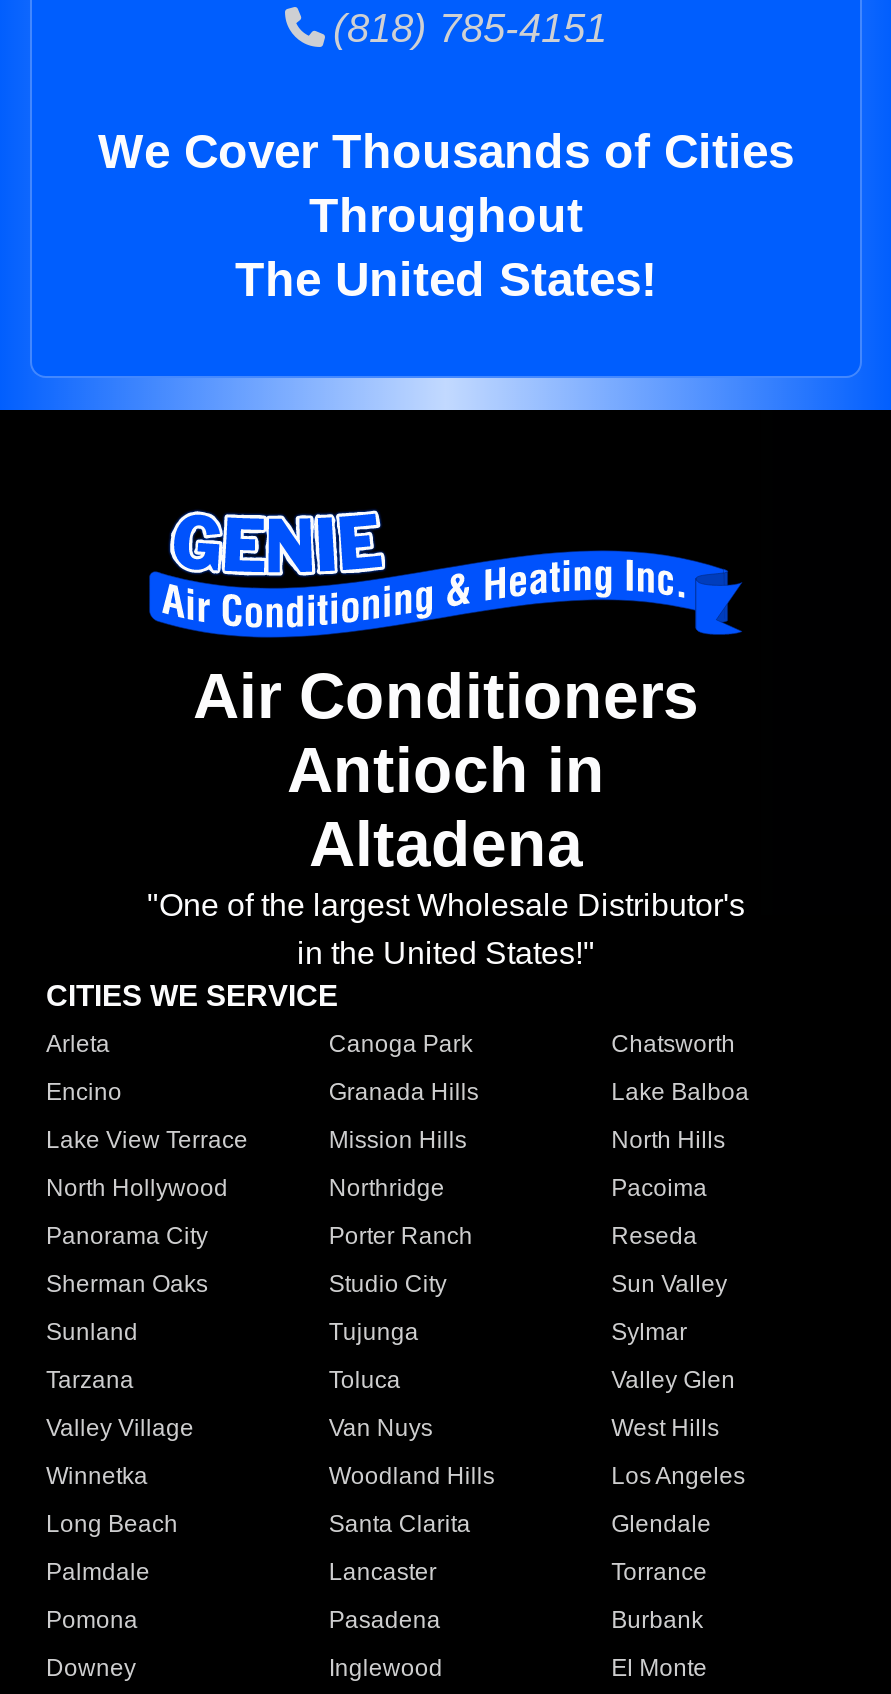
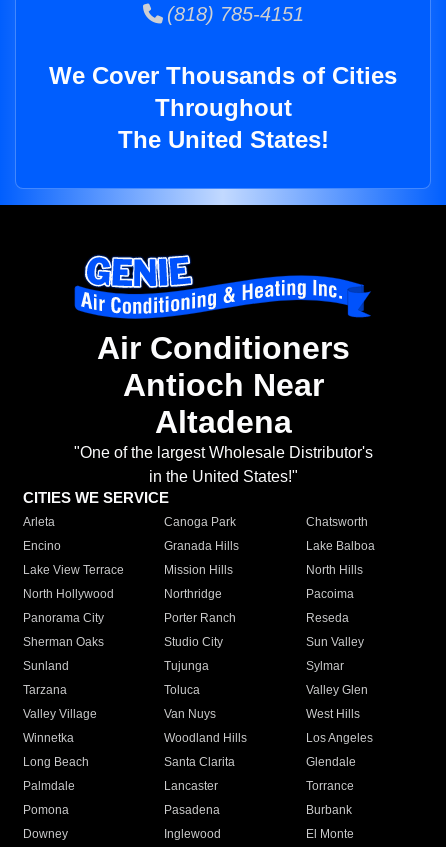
[287,735,605,807] Antioch in -> [122,367,323,403] Antioch Near

